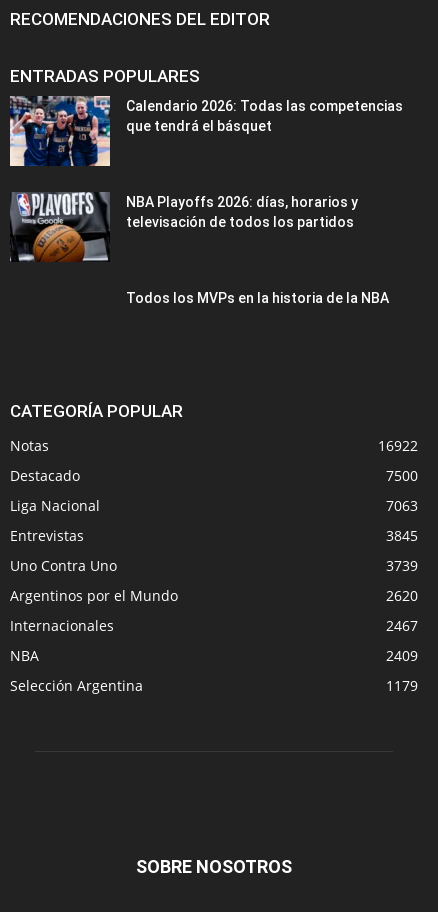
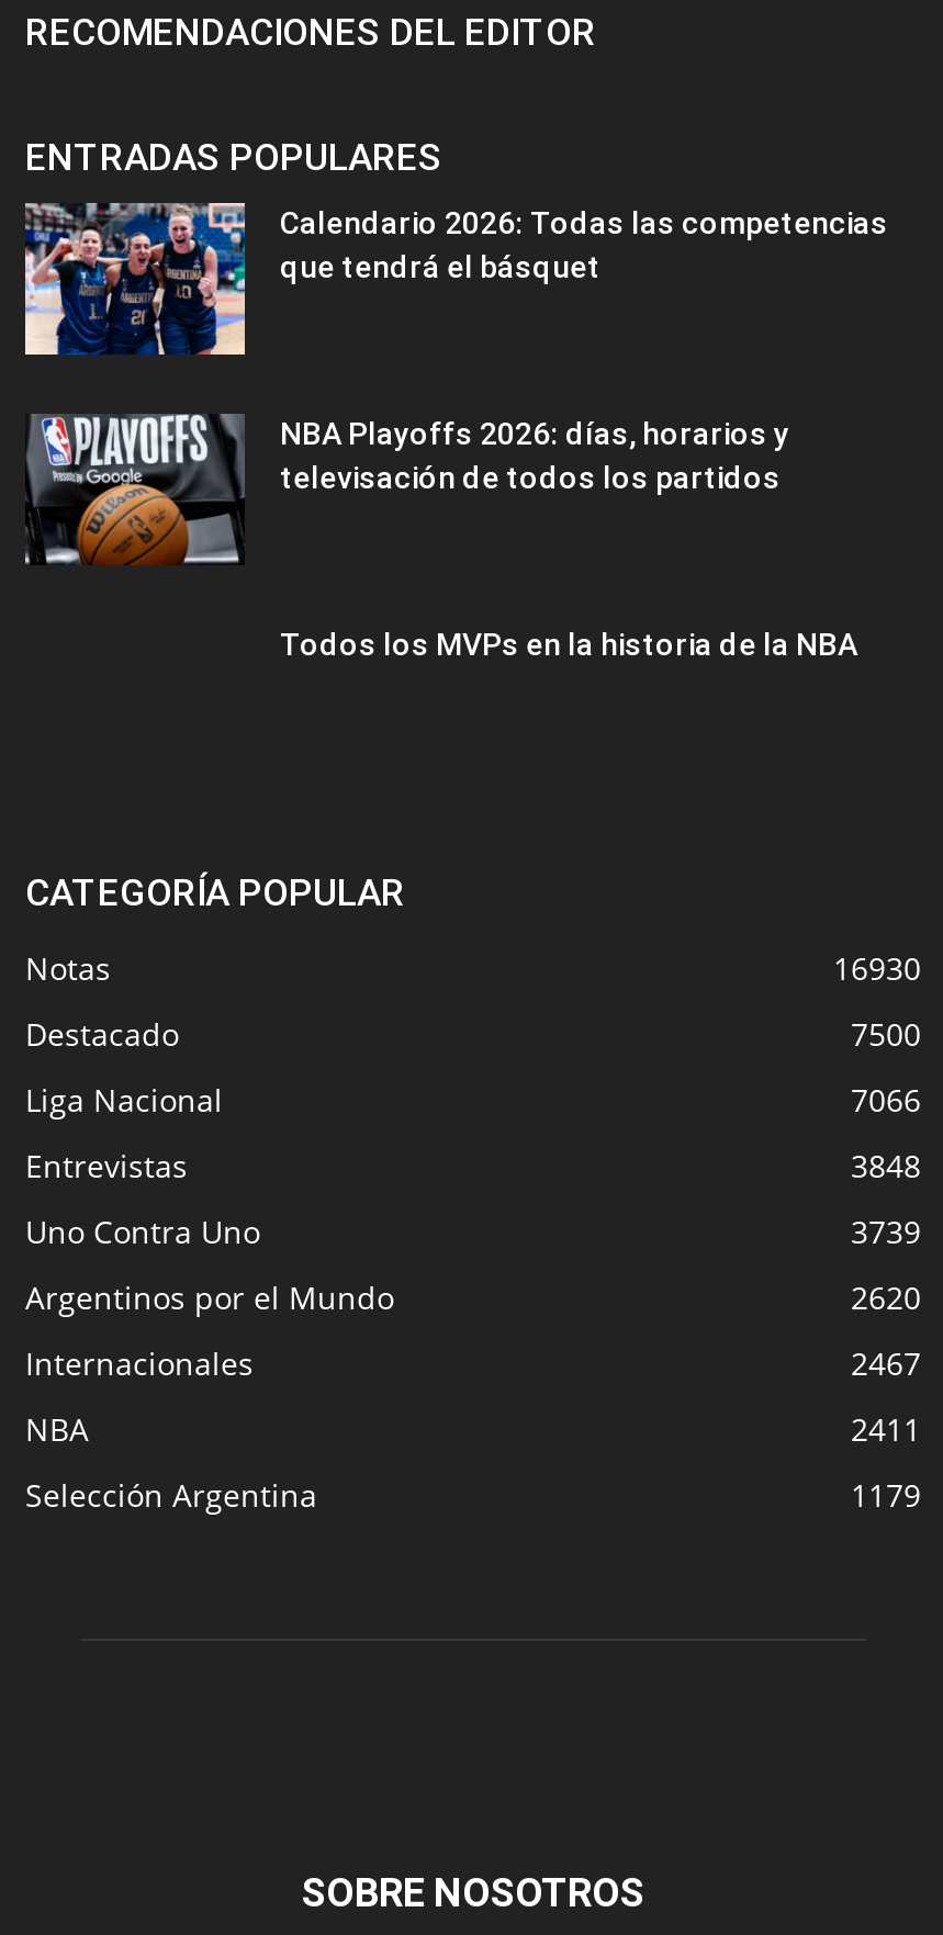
[378,436,418,455] 16922 -> [833,948,921,990] 16930
[386,496,418,515] 7063 -> [851,1080,921,1121] 7066
[386,526,418,545] 3845 -> [851,1146,921,1187] 3848
[386,646,418,665] 2409 -> [851,1409,921,1451] 2411

